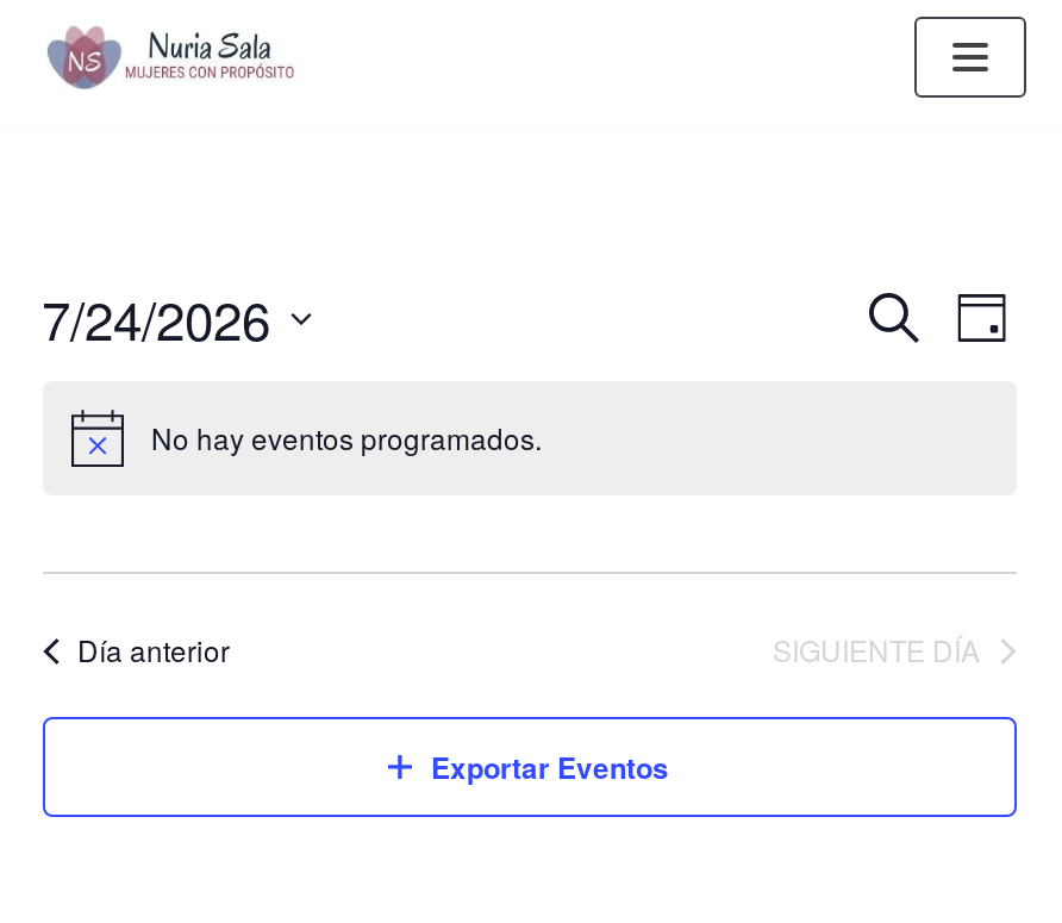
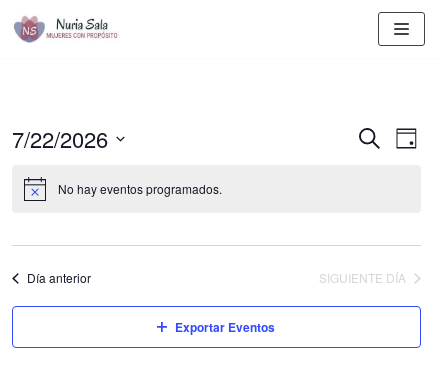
[42,281,270,355] 7/24/2026 -> [11,123,107,154] 7/22/2026

